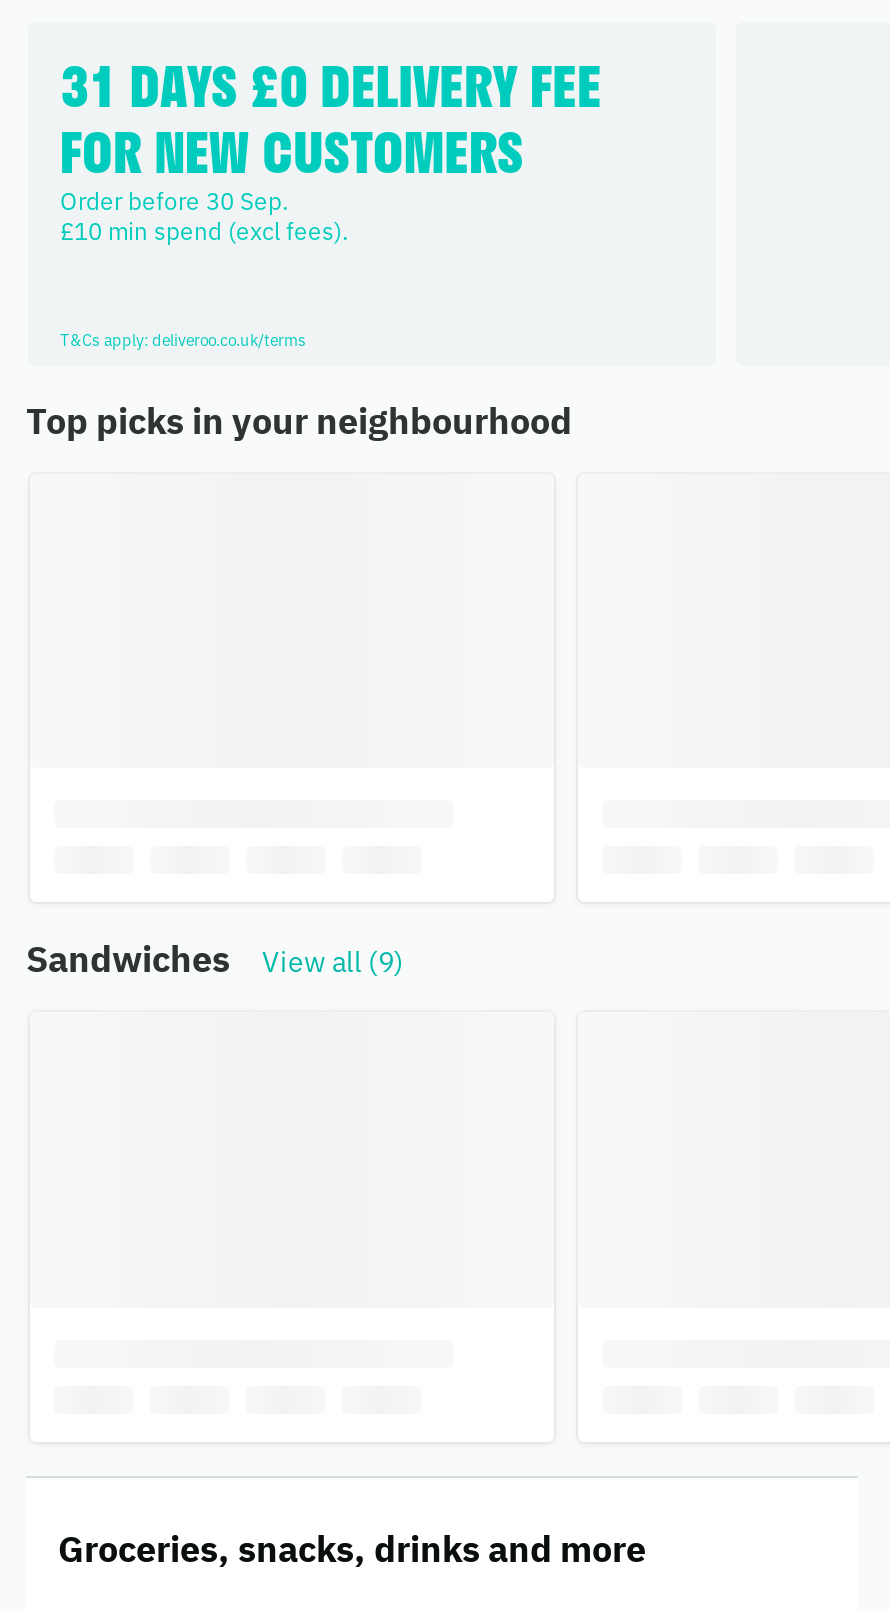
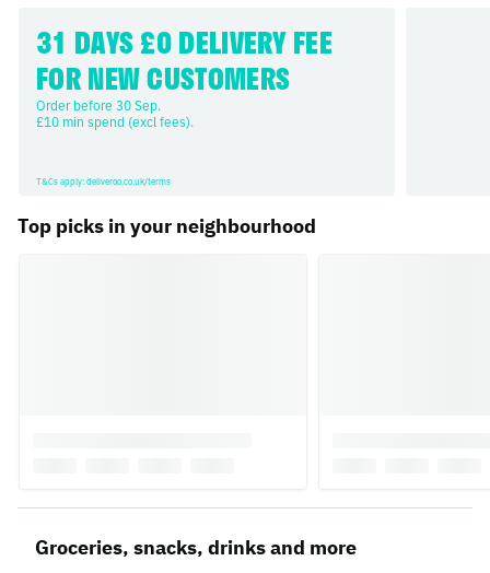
[26,937,404,983] Sandwiches | View all (9) -> none

